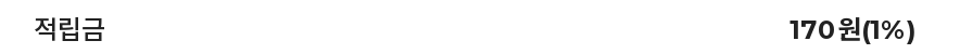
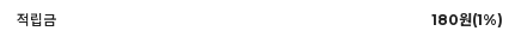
[790,13,918,45] 170원(1%) -> [431,11,503,29] 180원(1%)

